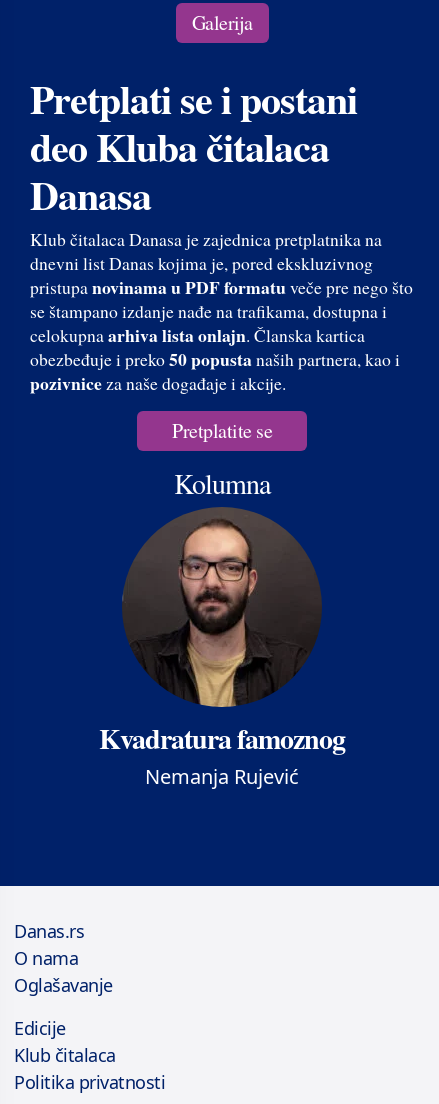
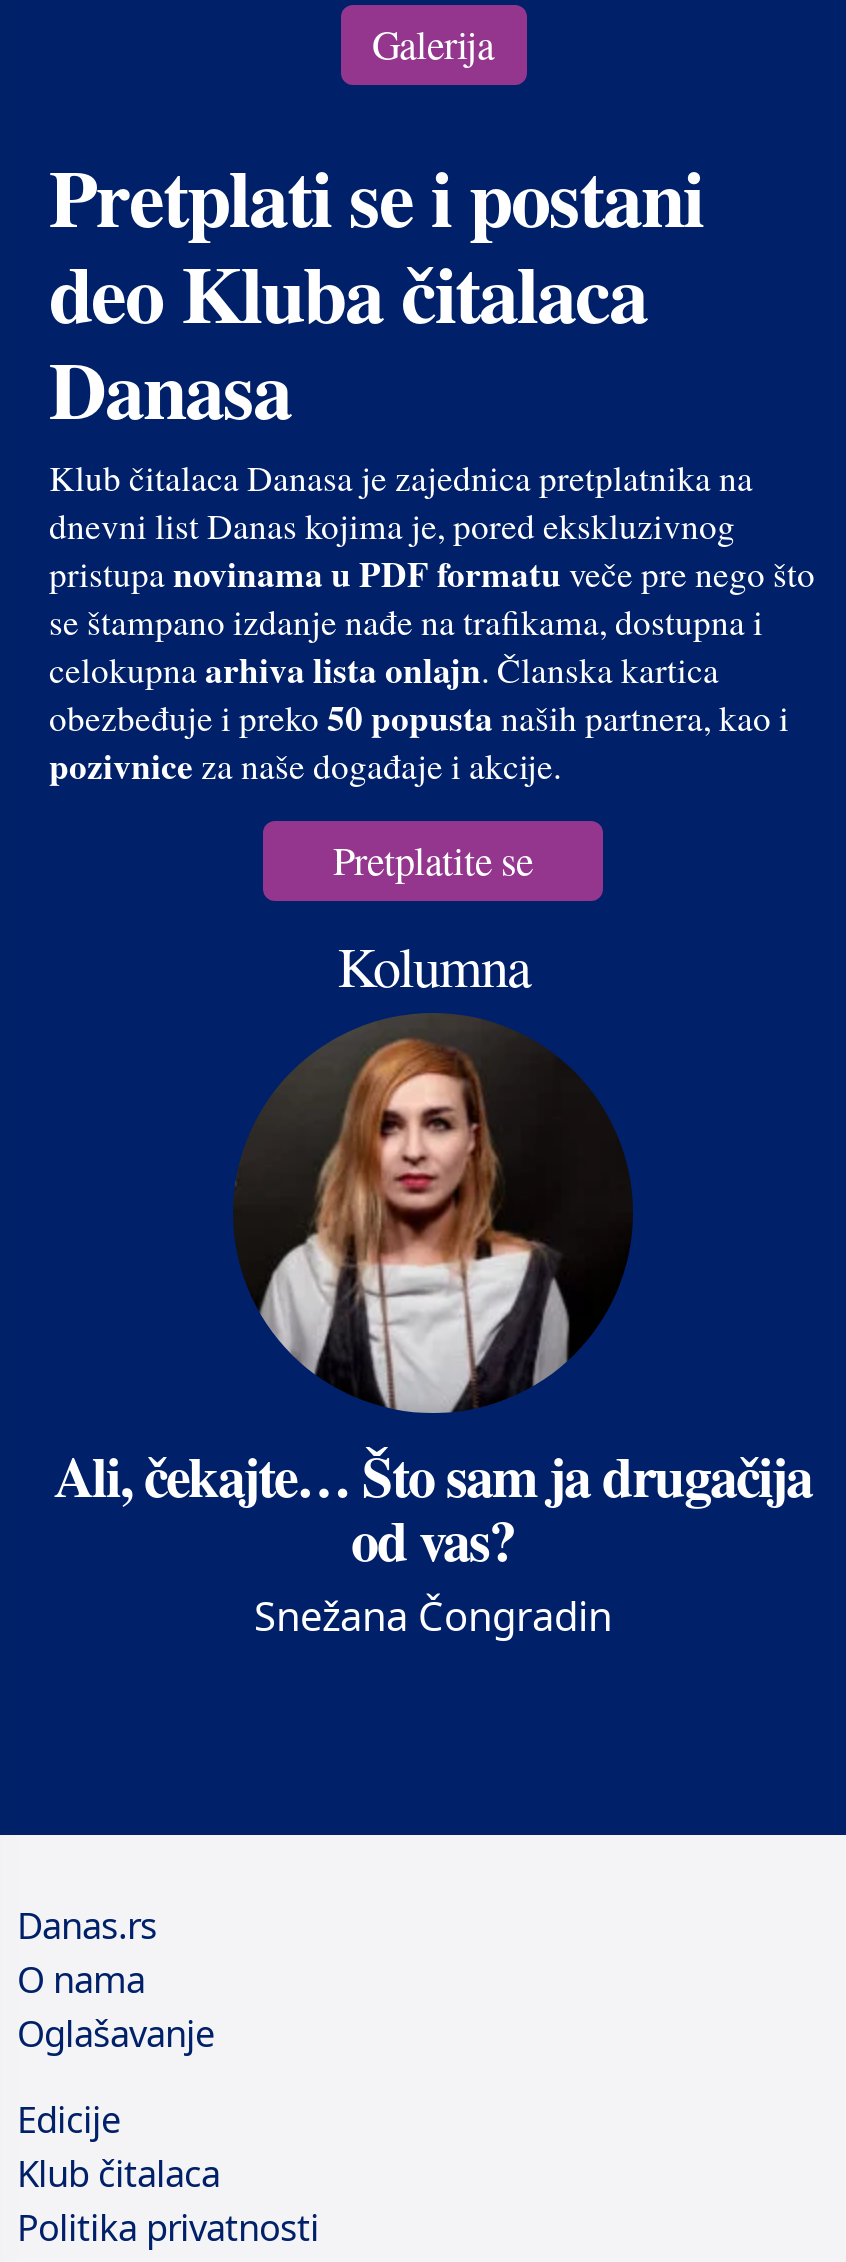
[99,514,345,790] [image] | Kvadratura famoznog | Nemanja Rujević -> [54,1028,812,1644] [image] | Ali, čekajte… Što sam ja drugačija | od vas? | Snežana Čongradin

